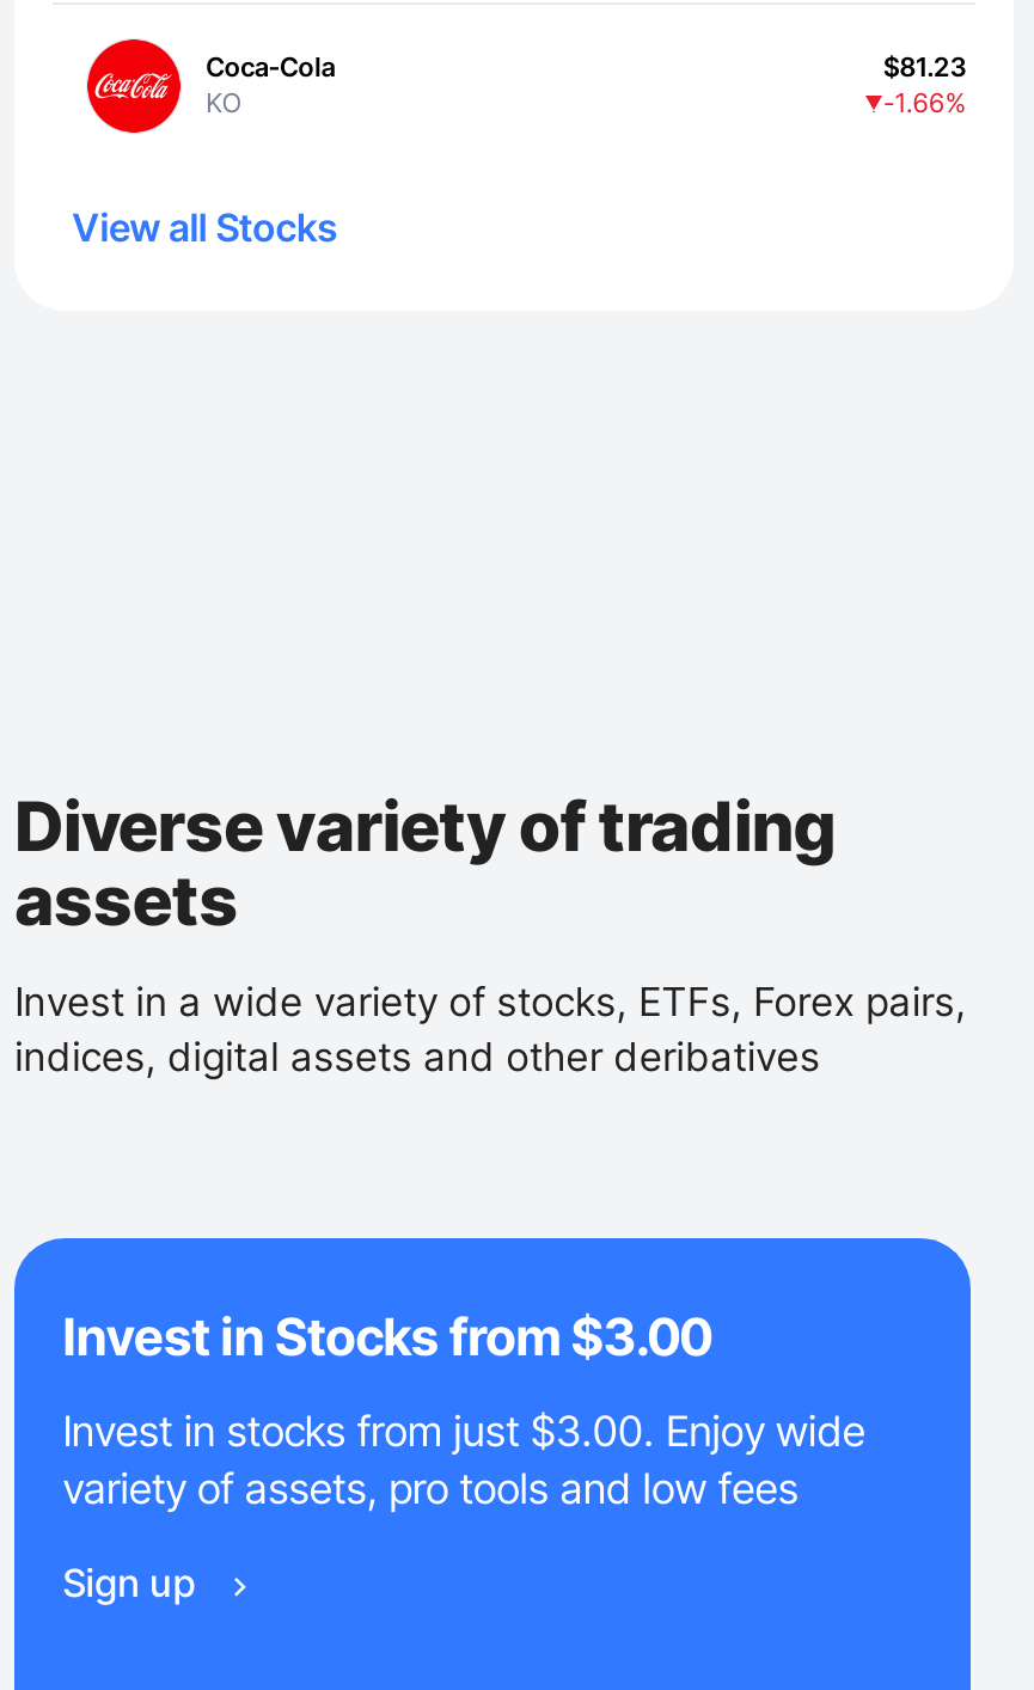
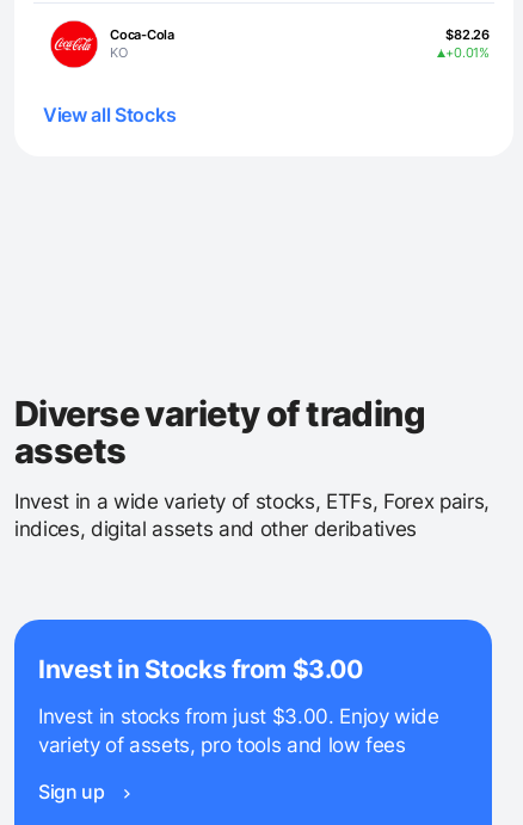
[883,51,966,84] $81.23 -> [446,27,490,43] $82.26
[883,87,966,120] -1.66% -> [446,45,490,61] +0.01%

